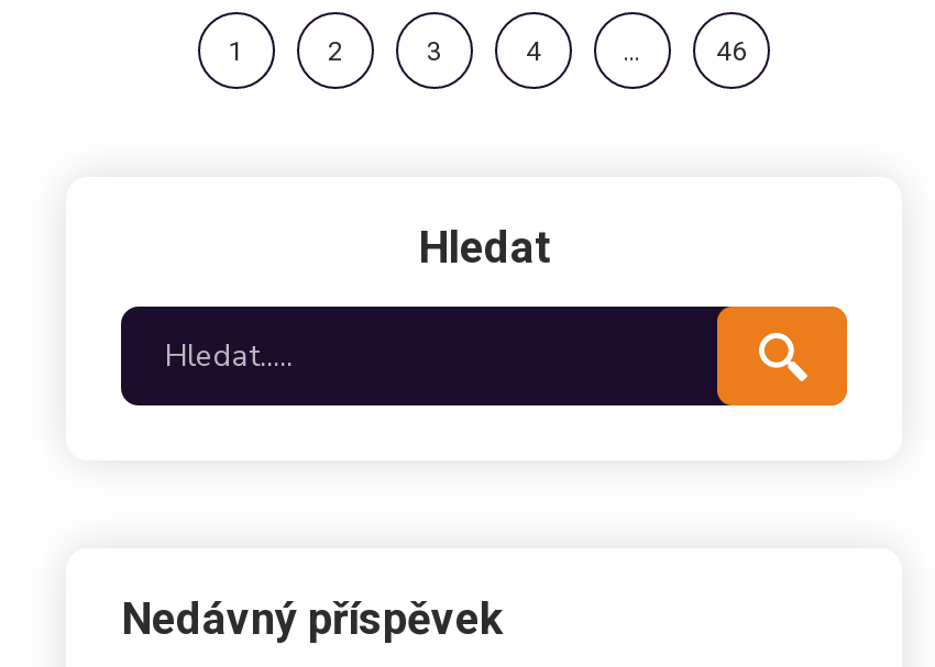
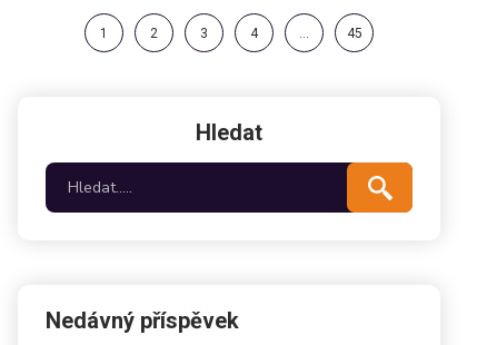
[716,37,747,67] 46 -> [346,26,362,41] 45

